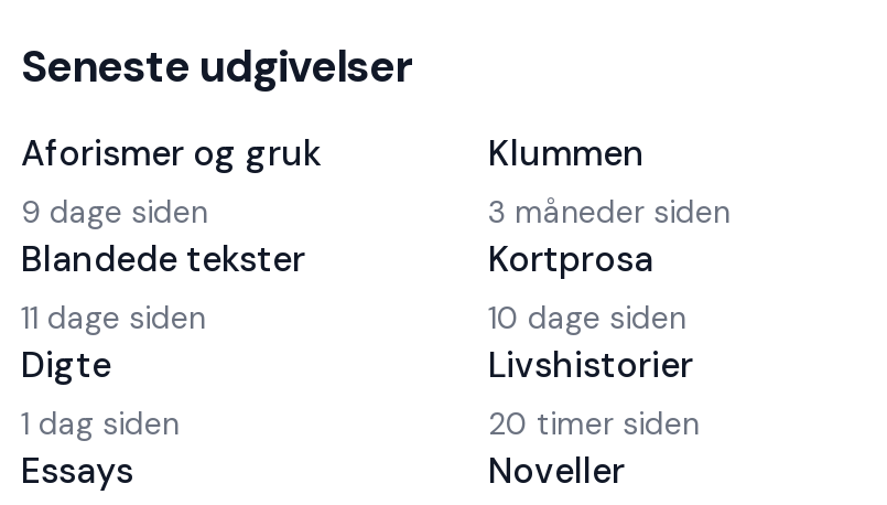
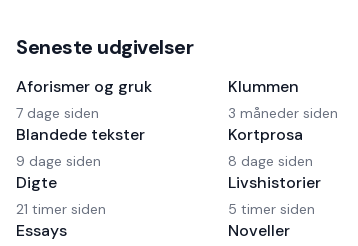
[21,192,208,232] 9 dage siden -> [16,104,99,122] 7 dage siden
[21,298,206,337] 11 dage siden -> [16,152,101,170] 9 dage siden
[488,298,686,337] 10 dage siden -> [228,152,313,170] 8 dage siden
[21,404,180,443] 1 dag siden -> [16,200,106,218] 21 timer siden
[488,404,700,443] 20 timer siden -> [228,200,315,218] 5 timer siden

